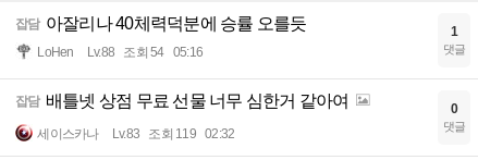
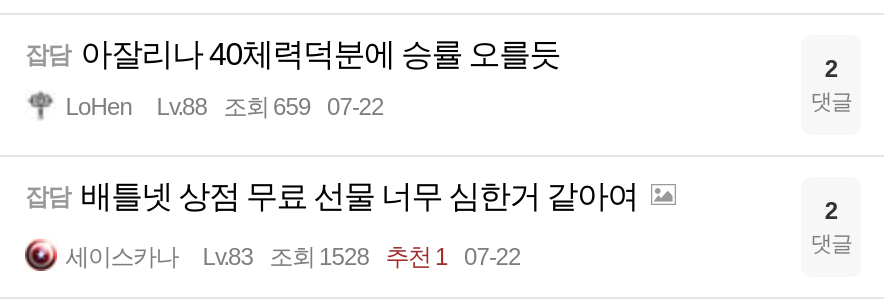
[451,24,457,39] 1 -> [825,55,837,83] 2
[37,45,203,60] LoHen Lv.88 조회 54 05:16 -> [65,93,383,121] LoHen Lv.88 조회 659 07-22
[451,101,457,116] 0 -> [825,197,837,225] 2
[37,126,234,141] 세이스카나 Lv.83 조회 119 02:32 -> [65,243,521,271] 세이스카나 Lv.83 조회 1528 추천 1 07-22

